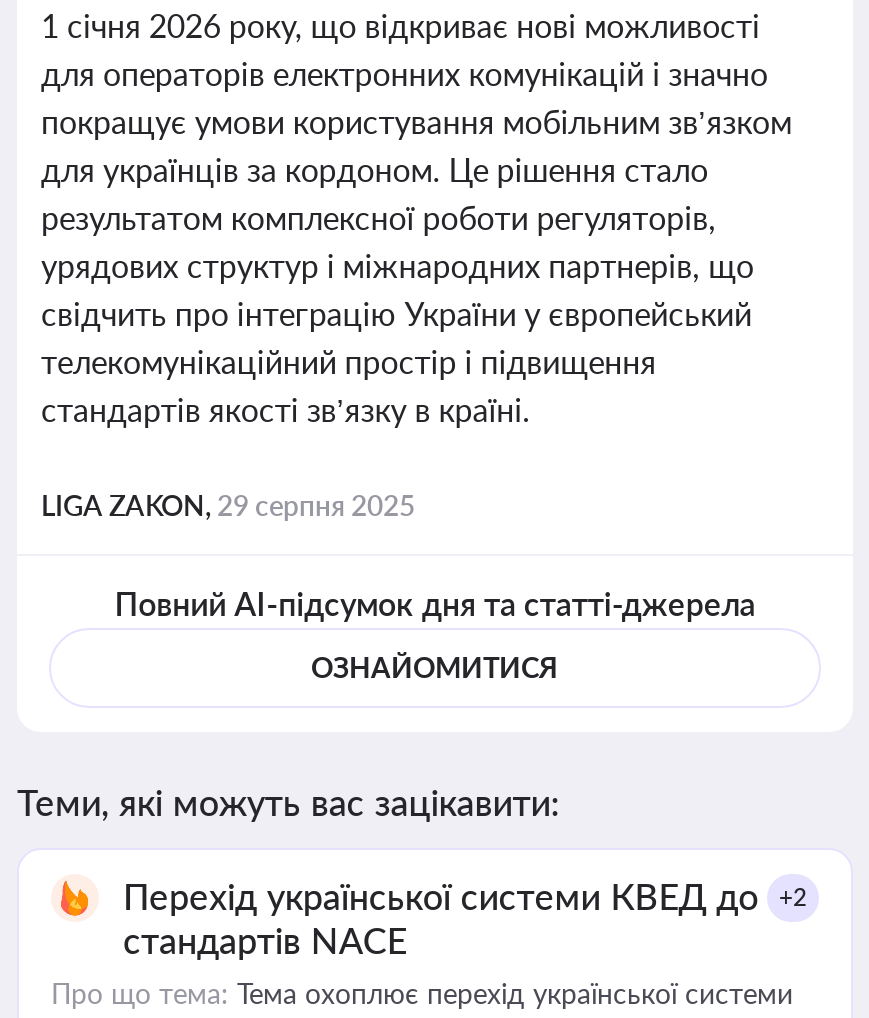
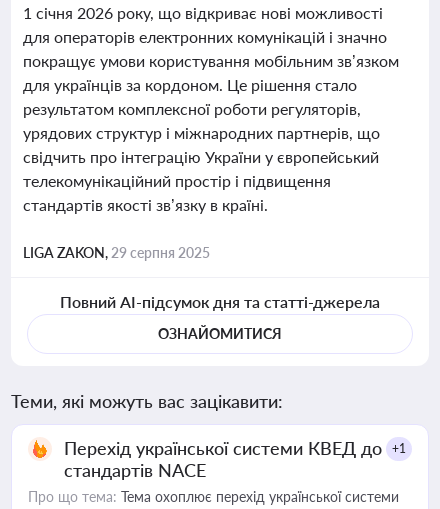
[123,874,807,918] Перехід української системи КВЕД до +2 -> [64,437,406,459] Перехід української системи КВЕД до +1

